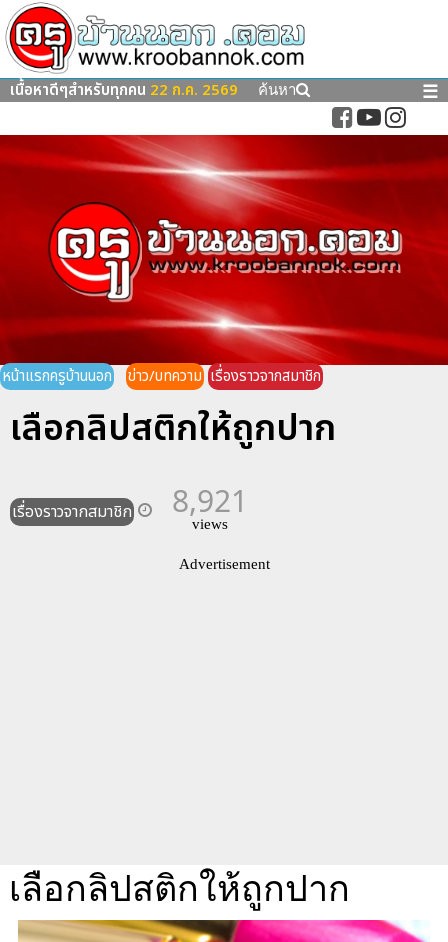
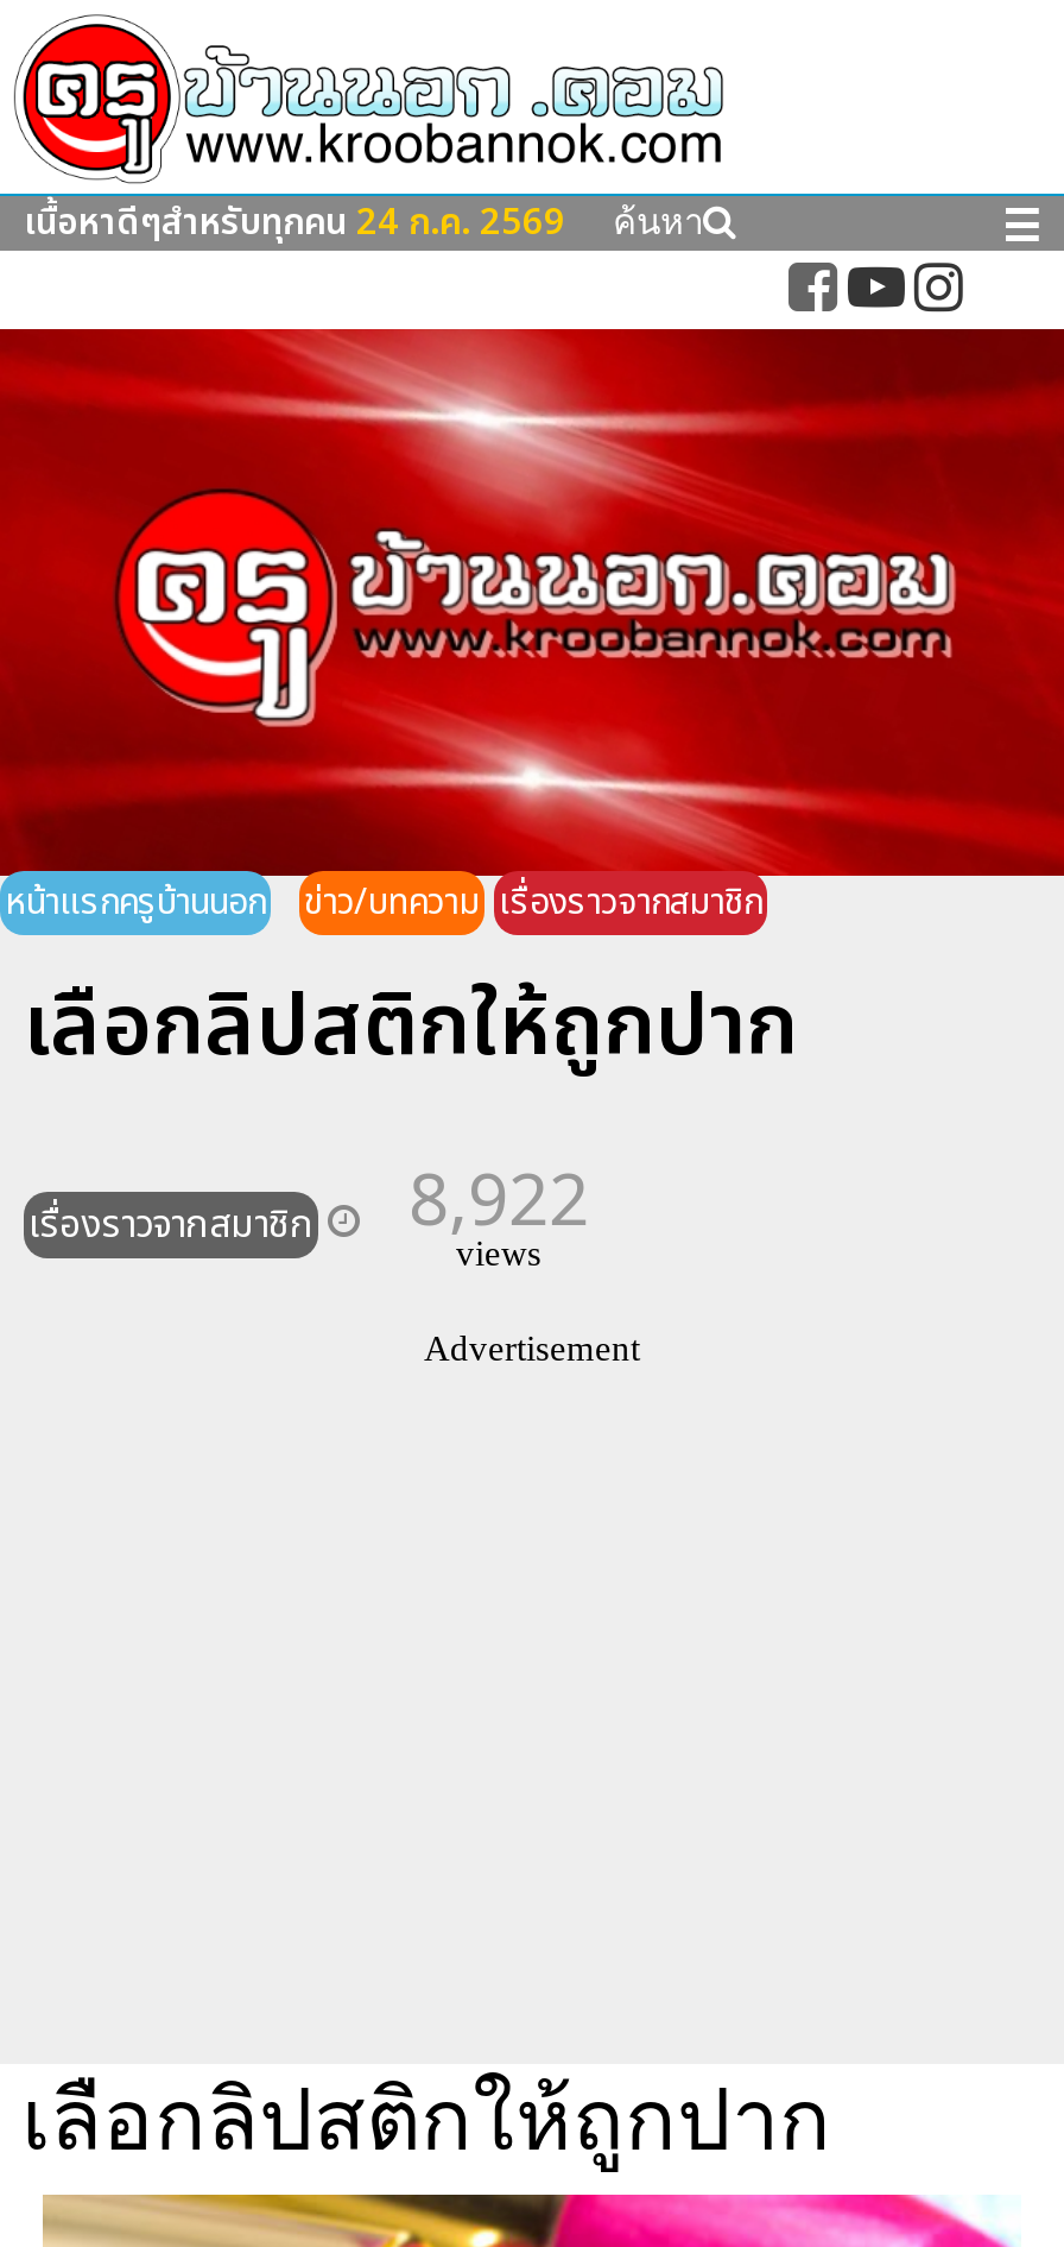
[10,79,238,102] เนื้อหาดีๆสำหรับทุกคน 22 ก.ค. 2569 -> [24,197,565,252] เนื้อหาดีๆสำหรับทุกคน 24 ก.ค. 2569
[12,480,248,524] เรื่องราวจากสมาชิก 8,921 -> [28,1150,589,1255] เรื่องราวจากสมาชิก 8,922

